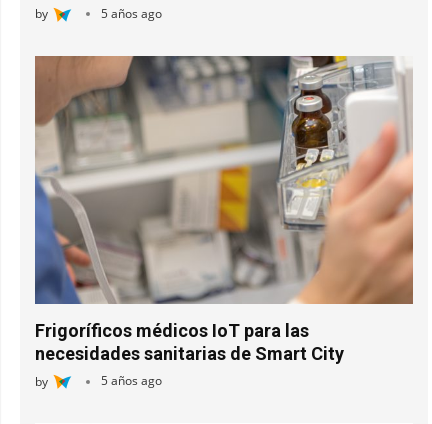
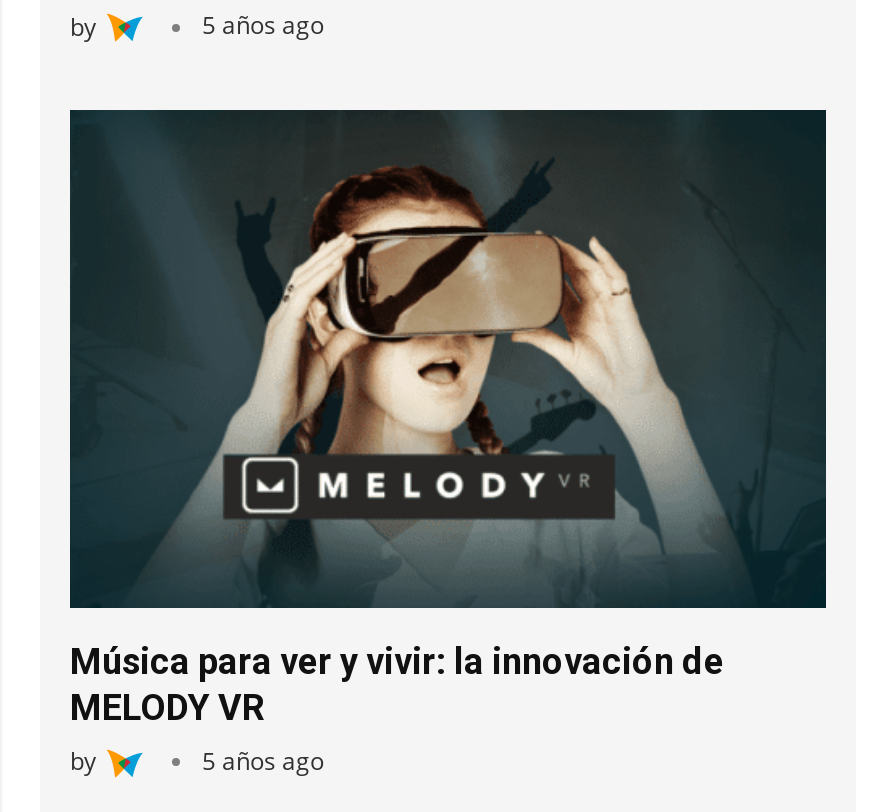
[34,55,414,364] [image] | Frigoríficos médicos IoT para las | necesidades sanitarias de Smart City -> [68,108,828,729] [image] | Música para ver y vivir: la innovación de | MELODY VR

